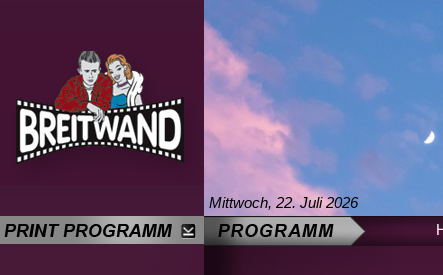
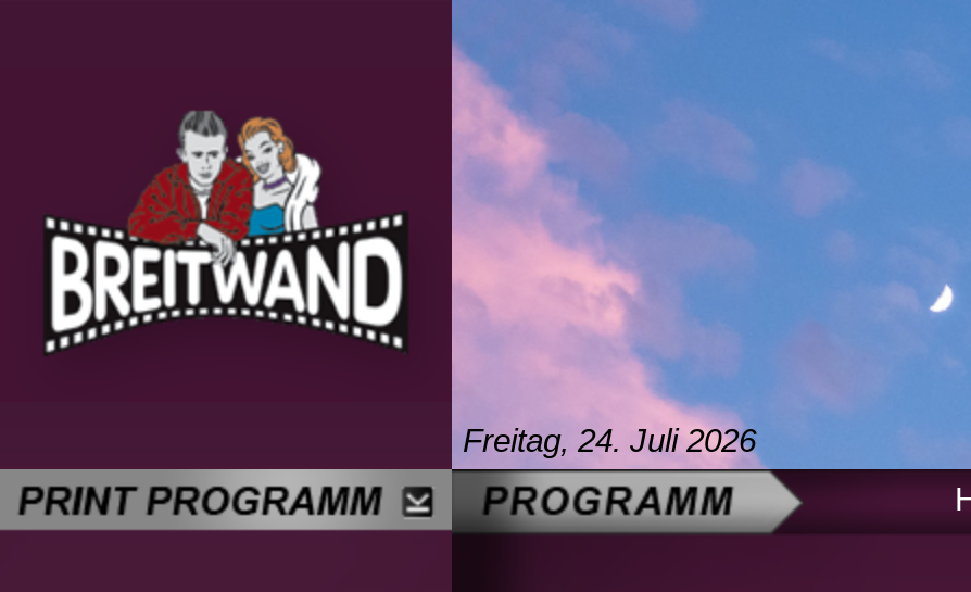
[209,194,358,211] Mittwoch, 22. Juli 2026 -> [463,421,756,458] Freitag, 24. Juli 2026

